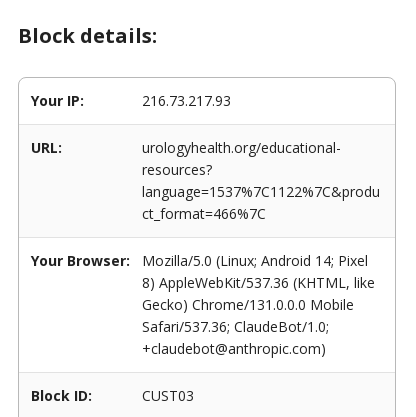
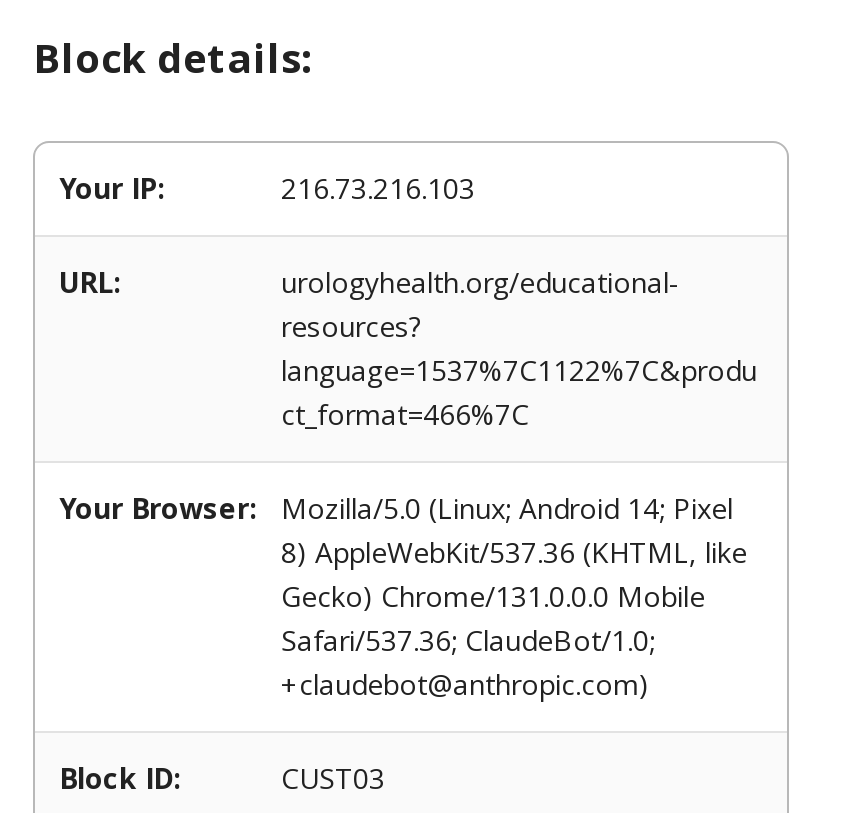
[142,91,231,110] 216.73.217.93 -> [281,169,475,207] 216.73.216.103

